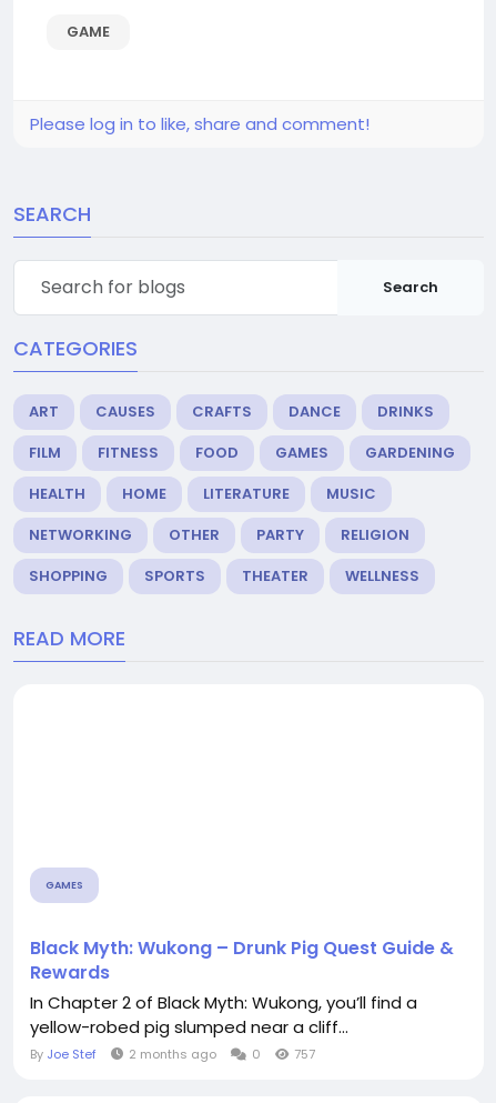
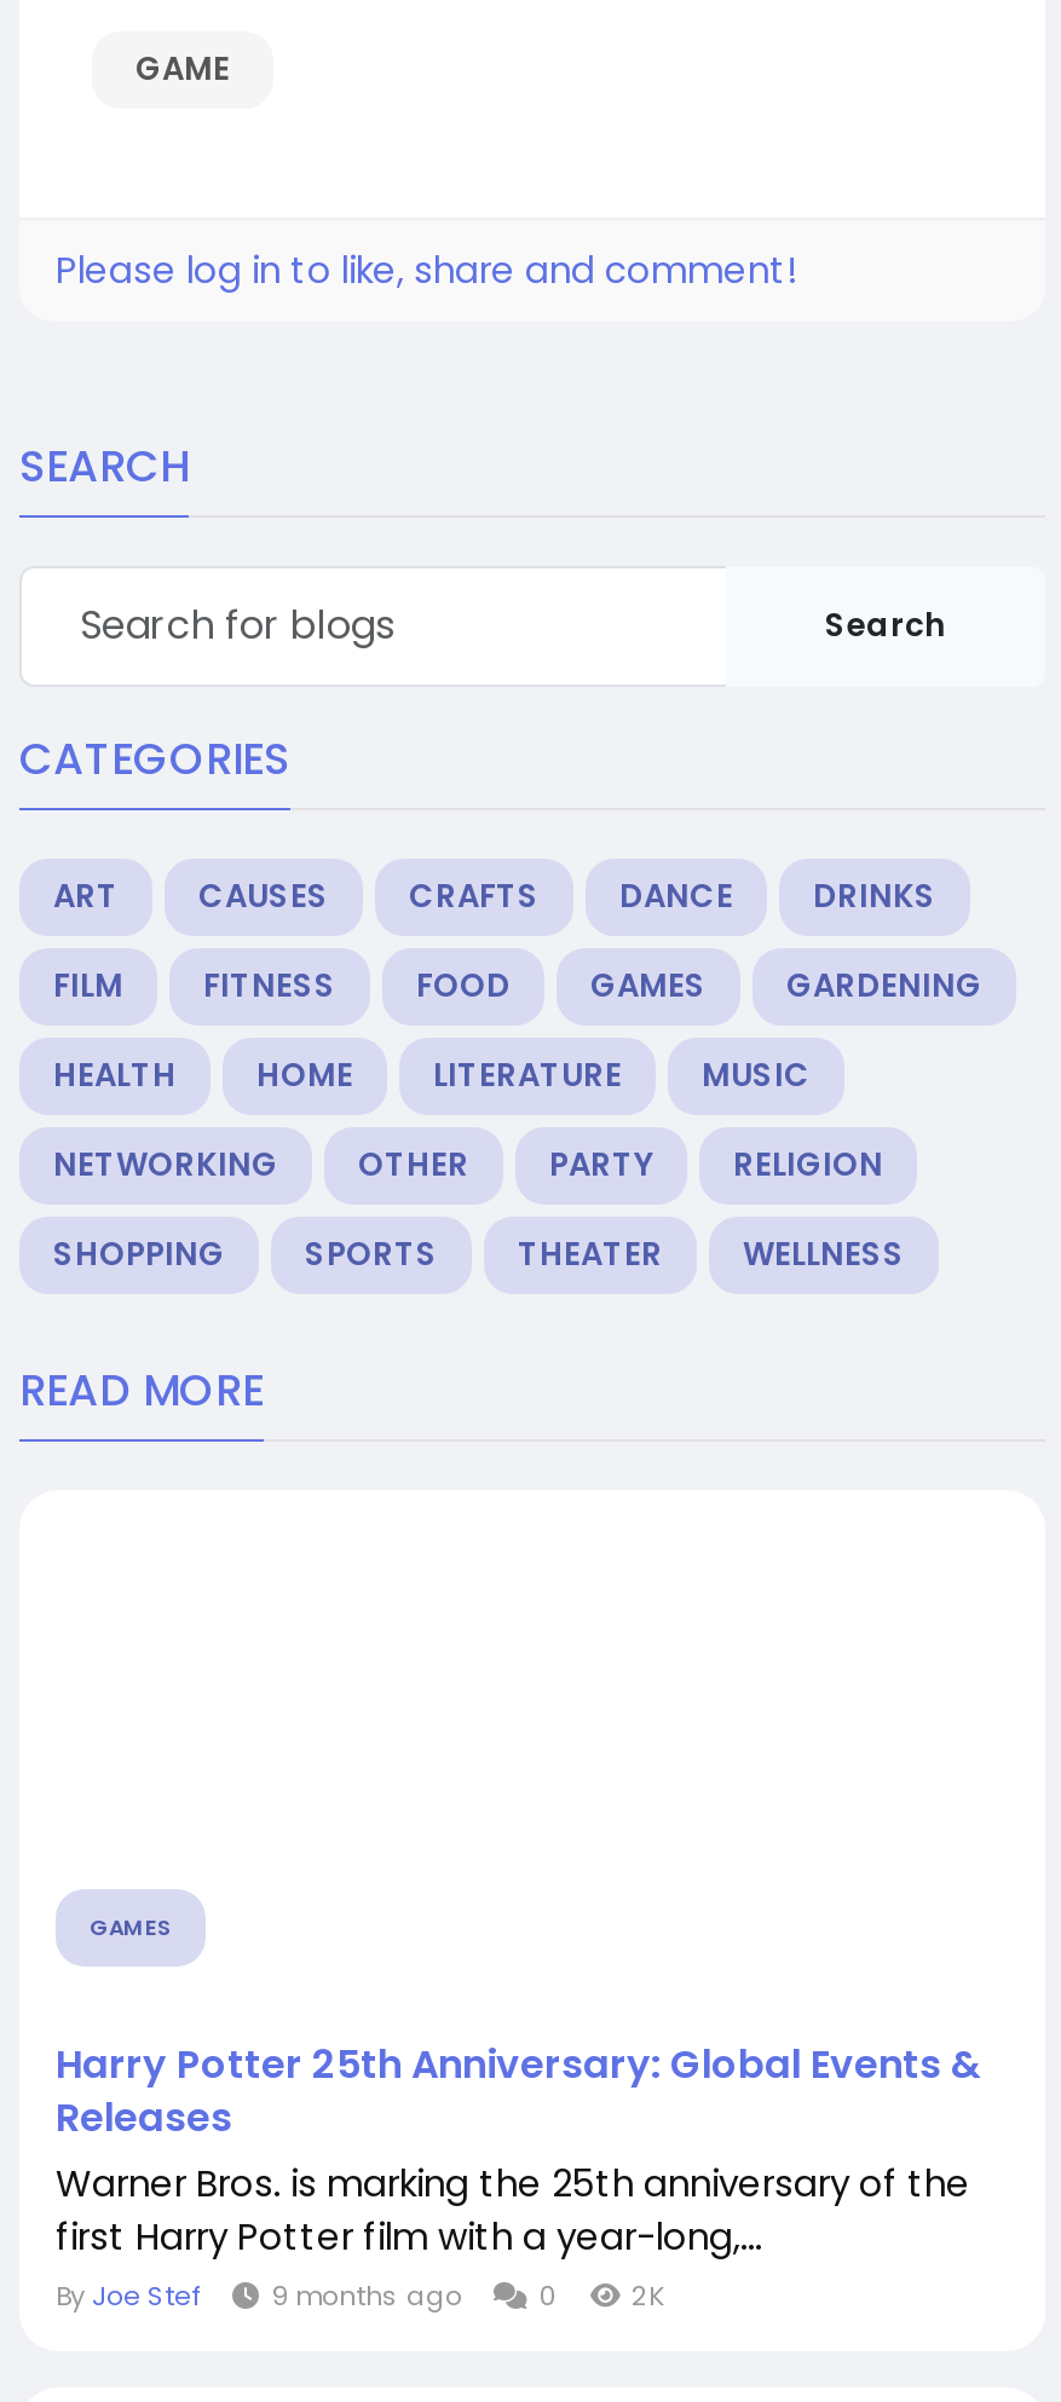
[30,935,454,1038] Black Myth: Wukong – Drunk Pig Quest Guide & | Rewards | In Chapter 2 of Black Myth: Wukong, you’ll find a | yellow-robed pig slumped near a cliff... -> [56,2036,982,2261] Harry Potter 25th Anniversary: Global Events & | Releases | Warner Bros. is marking the 25th anniversary of the | first Harry Potter film with a year-long,...
[129,1045,216,1063] 2 months ago -> [271,2276,462,2314] 9 months ago
[294,1045,315,1063] 757 -> [632,2276,665,2314] 2K

